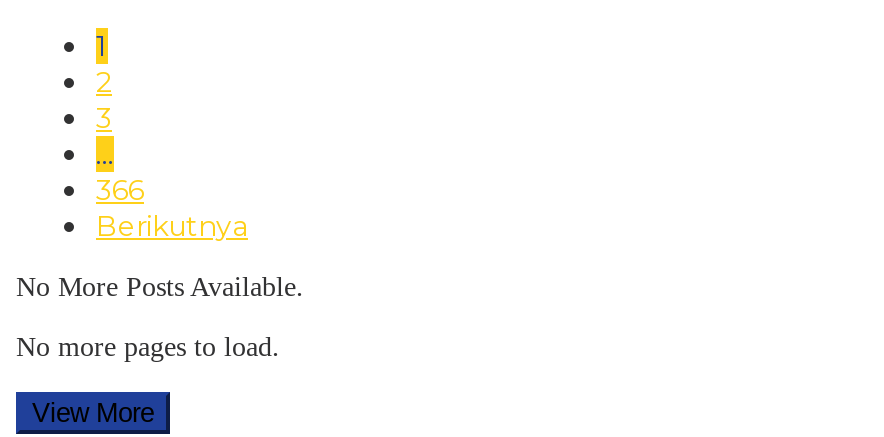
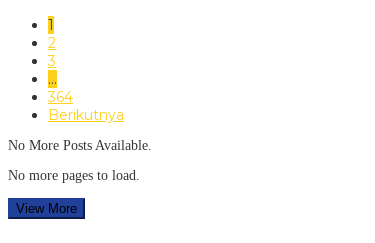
[96,172,144,208] 366 -> [48,88,73,106] 364

